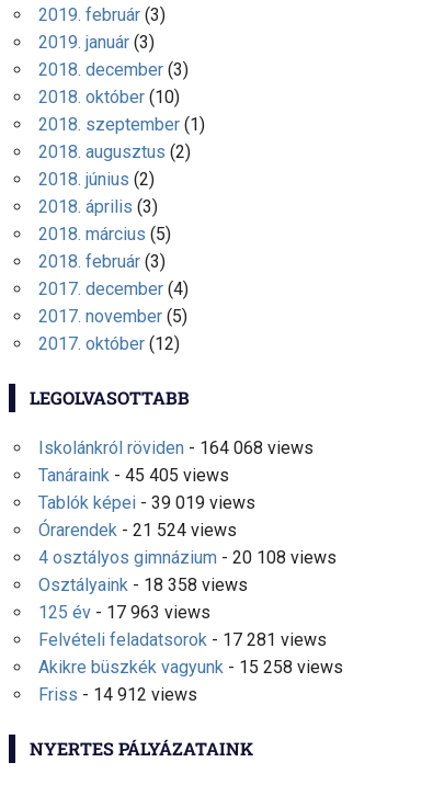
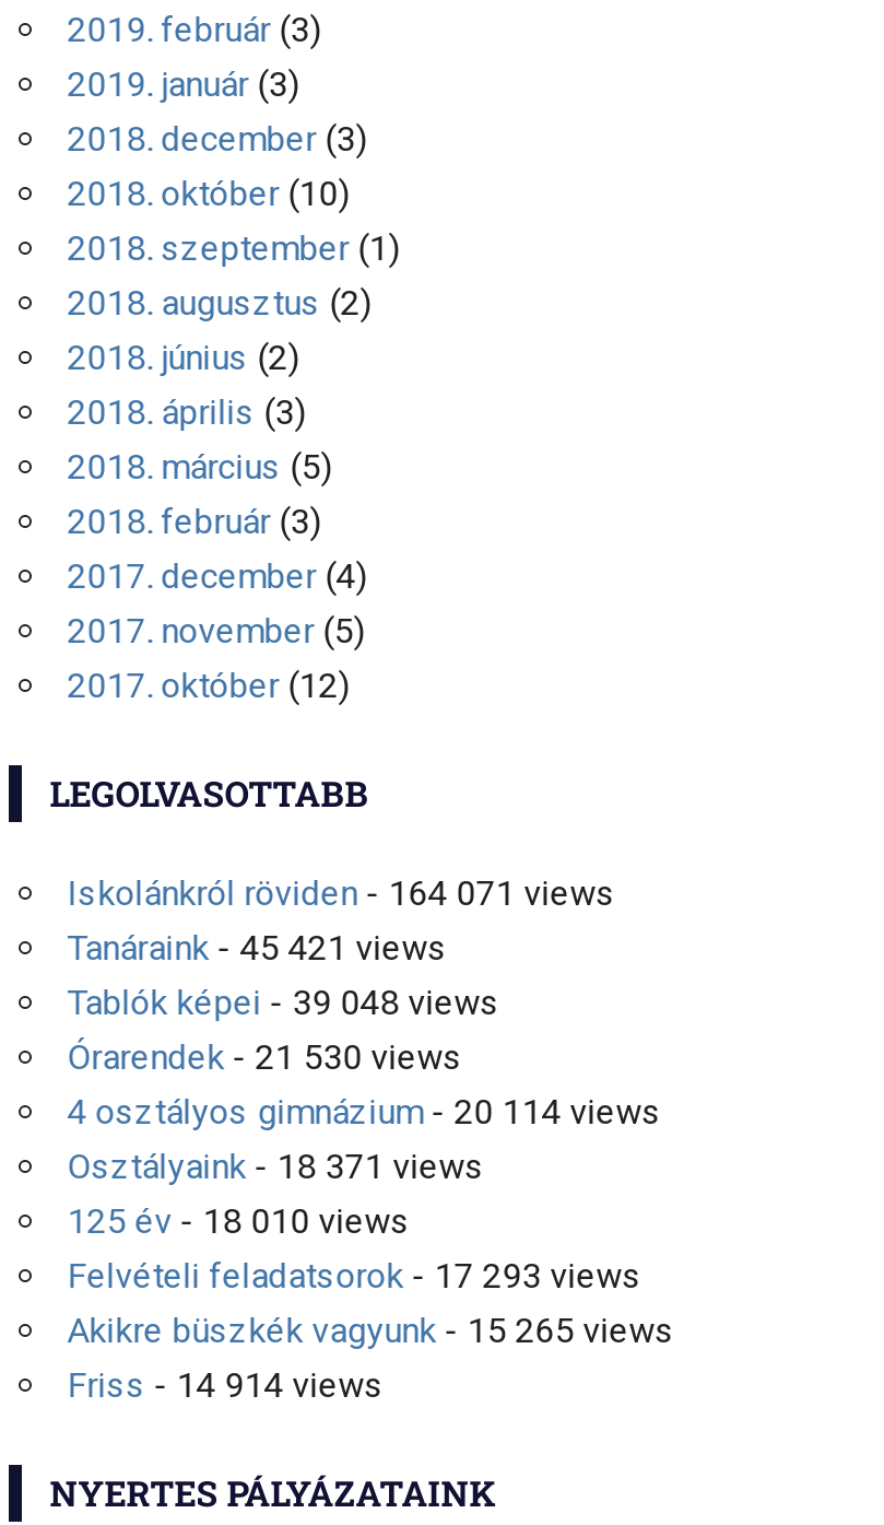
[38,437,313,458] Iskolánkról röviden - 164 068 views -> [67,871,616,913] Iskolánkról röviden - 164 071 views
[38,464,229,485] Tanáraink - 45 405 views -> [67,926,448,968] Tanáraink - 45 421 views
[38,492,255,513] Tablók képei - 39 019 views -> [67,981,500,1022] Tablók képei - 39 048 views
[38,519,237,540] Órarendek - 21 524 views -> [67,1035,463,1077] Órarendek - 21 530 views
[38,547,336,567] 4 osztályos gimnázium - 20 108 views -> [67,1090,662,1132] 4 osztályos gimnázium - 20 114 views
[38,574,248,595] Osztályaink - 18 358 views -> [67,1145,485,1186] Osztályaink - 18 371 views
[38,601,210,622] 125 év - 17 963 views -> [67,1199,410,1241] 125 év - 18 010 views
[38,629,326,650] Felvételi feladatsorok - 17 281 views -> [67,1254,642,1296] Felvételi feladatsorok - 17 293 views
[38,656,343,677] Akikre büszkék vagyunk - 15 258 views -> [67,1309,675,1350] Akikre büszkék vagyunk - 15 265 views
[38,684,197,705] Friss - 14 912 views -> [67,1363,384,1405] Friss - 14 914 views

